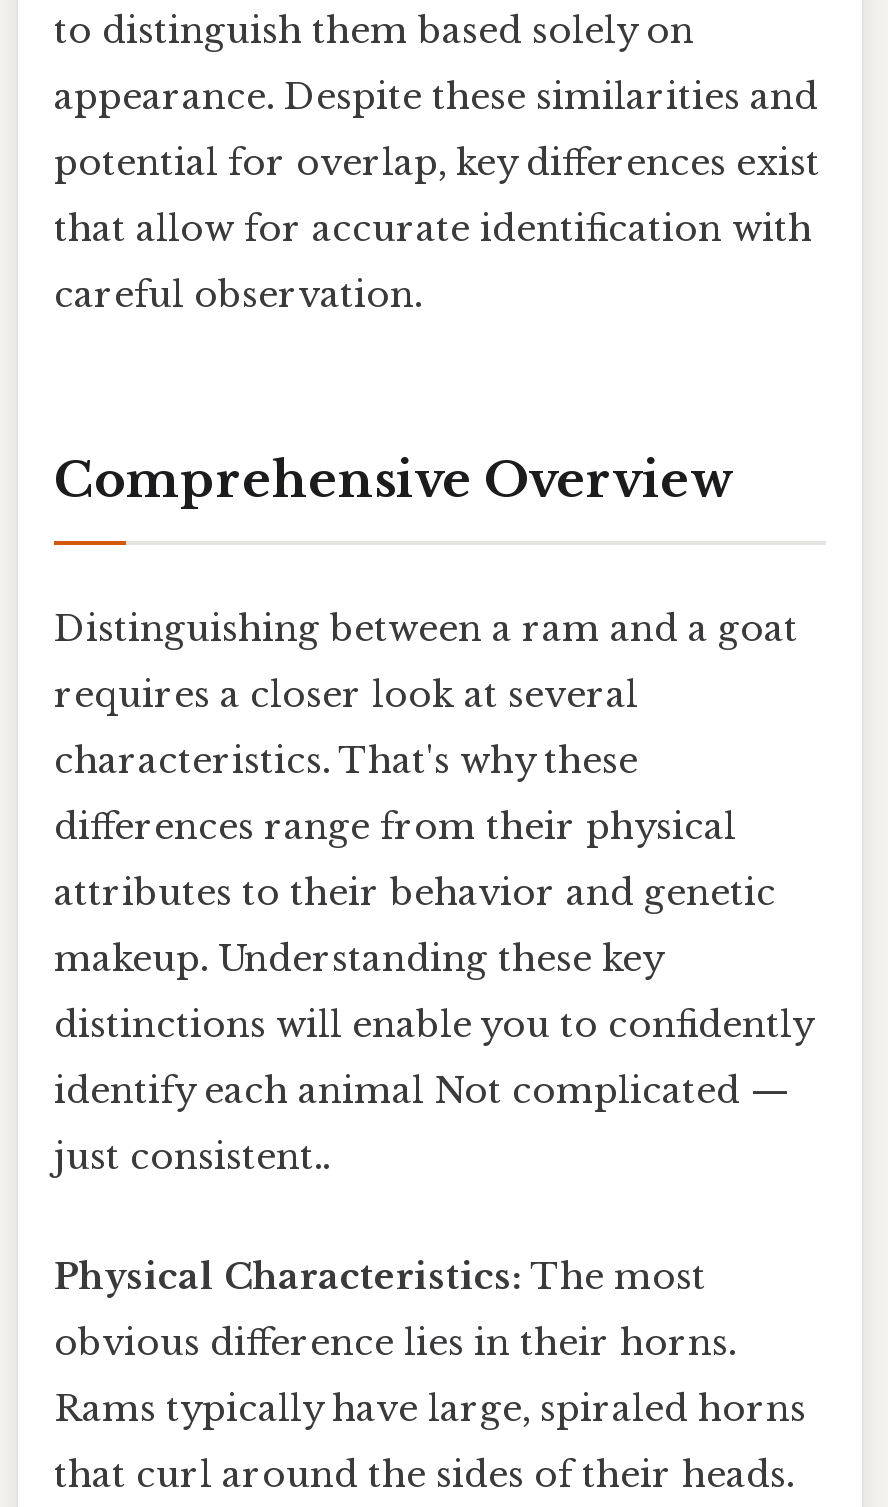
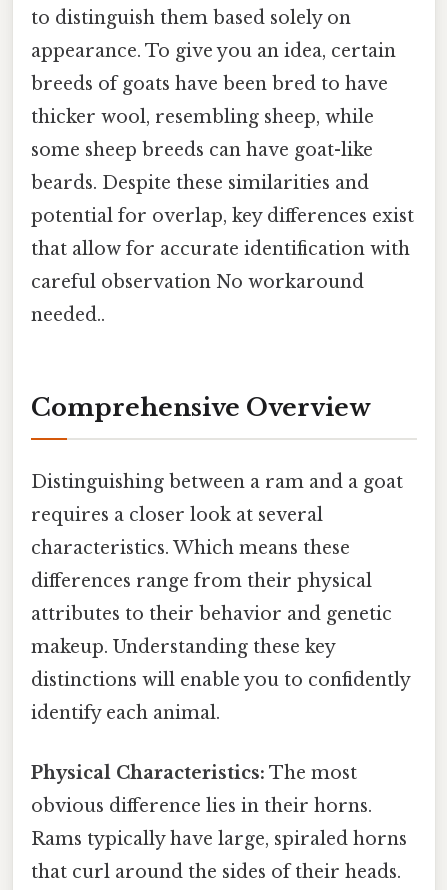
[54,76,818,120] appearance. Despite these similarities and -> [31,40,396,194] appearance. To give you an idea, certain | breeds of goats have been bred to have | thicker wool, resembling sheep, while | some sheep breeds can have goat-like | beards. Despite these similarities and
[54,274,422,318] careful observation. -> [31,271,364,326] careful observation No workaround | needed..
moved [54,451,798,718] -> [31,393,403,526]: Comprehensive Overview | Distinguishing between a ram and a goat | requires a closer look at several
[54,740,638,784] characteristics. That's why these -> [31,537,350,559] characteristics. Which means these
moved [54,806,812,1048] -> [31,570,410,691]: differences range from their physical | attributes to their behavior and genetic | makeup. Understanding these key | distinctions will enable you to confidently
[54,1070,788,1180] identify each animal Not complicated — | just consistent.. -> [31,702,220,724] identify each animal.

